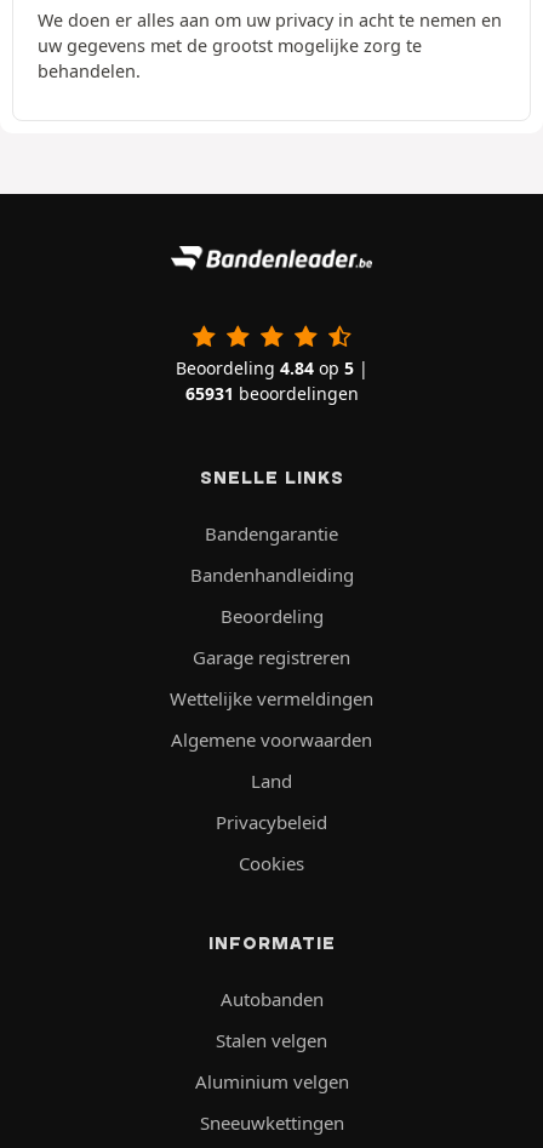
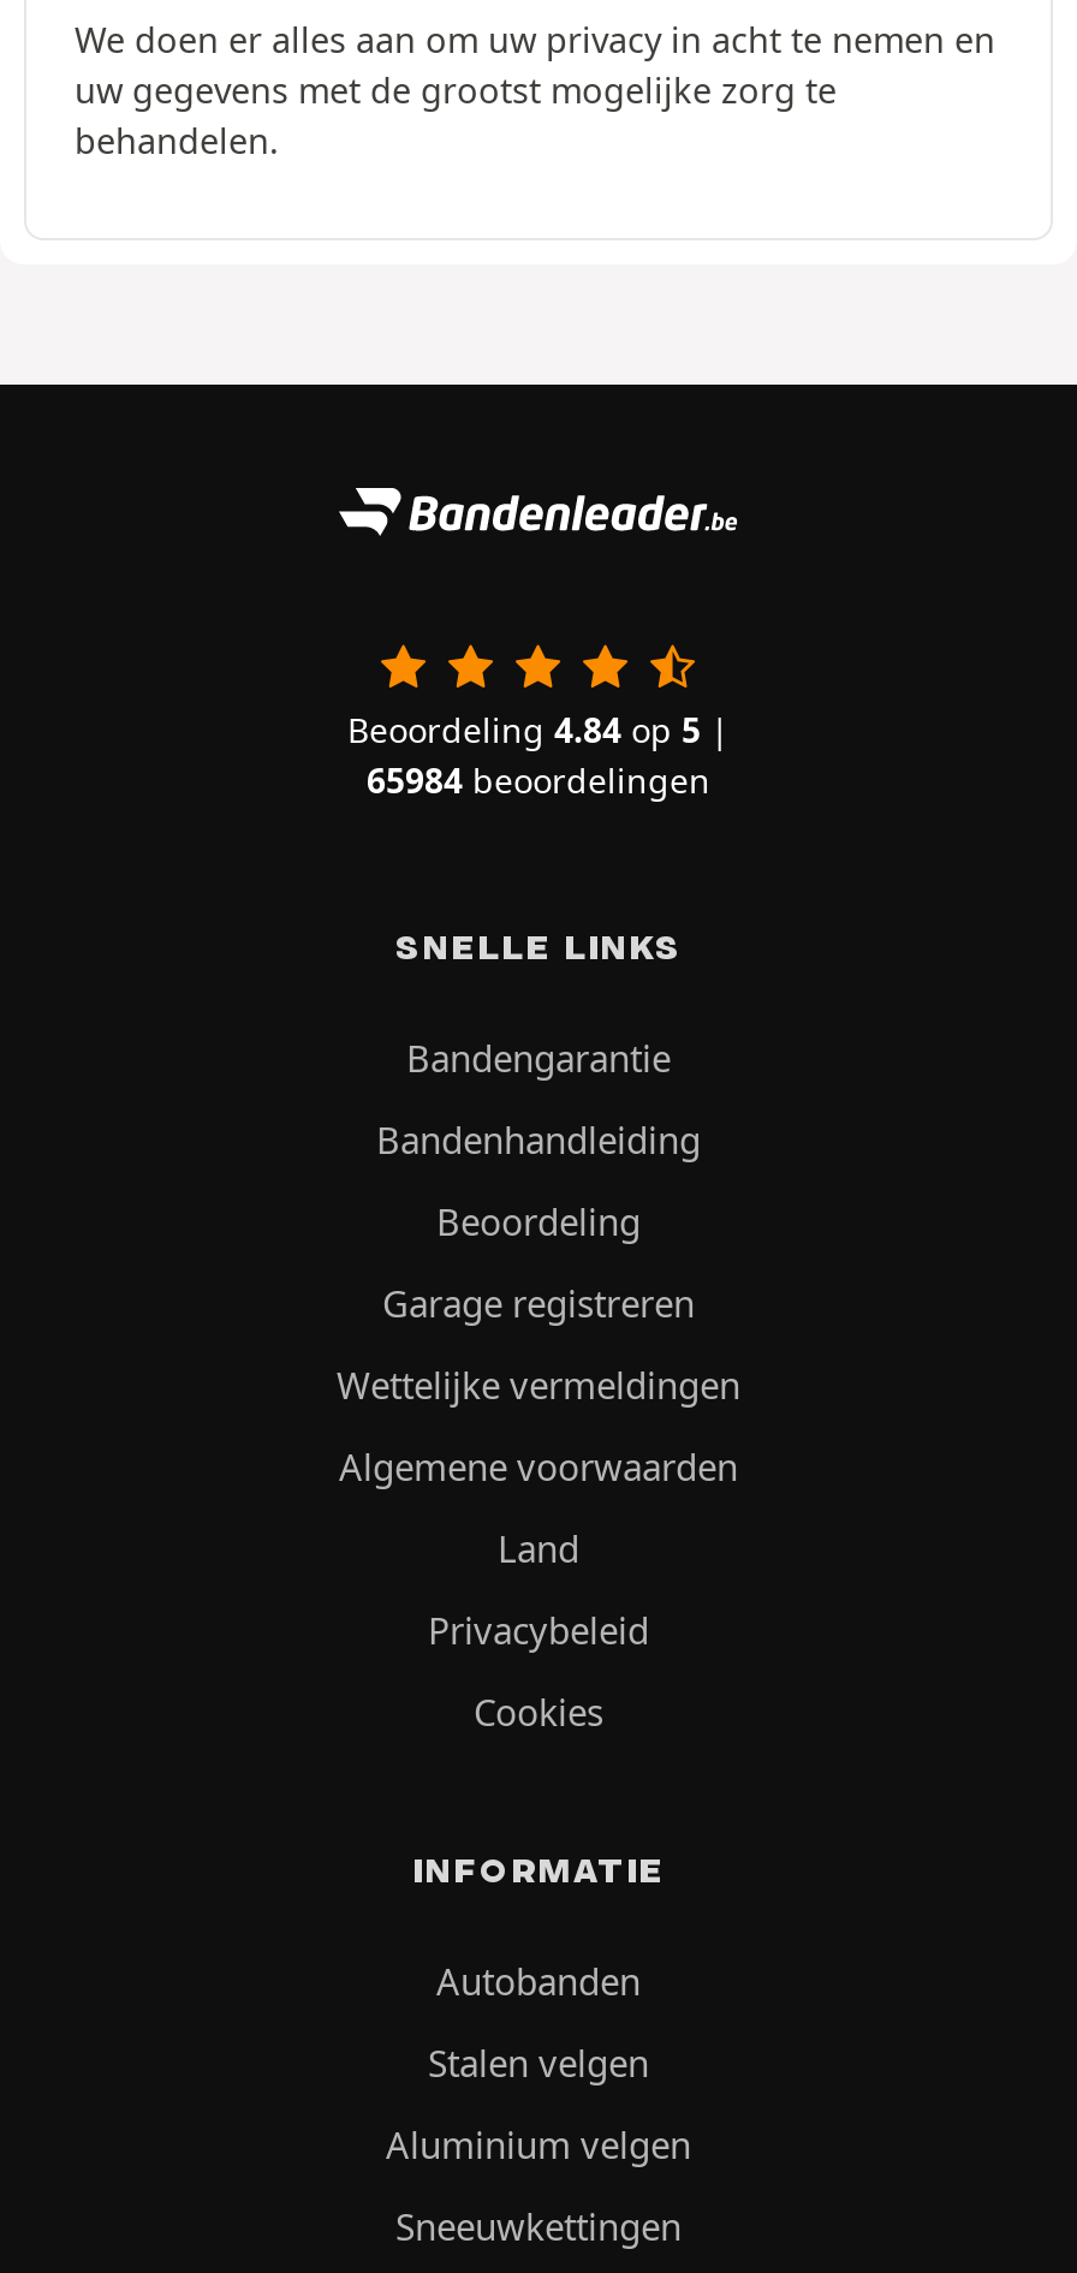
[185,382,358,405] 65931 beoordelingen -> [367,758,710,804] 65984 beoordelingen

